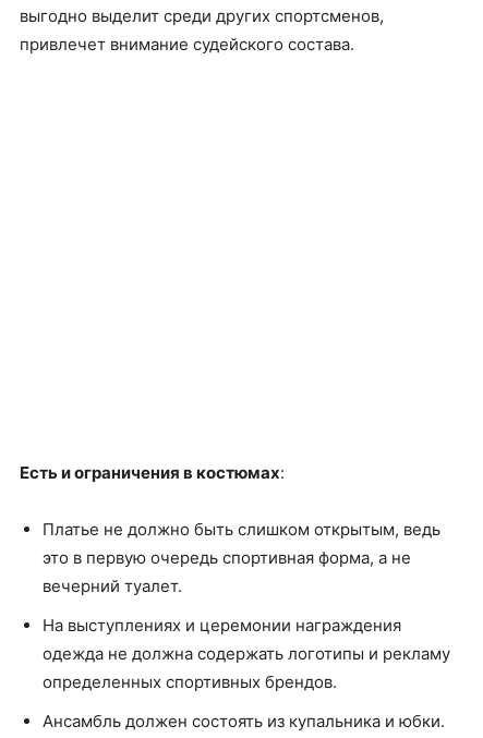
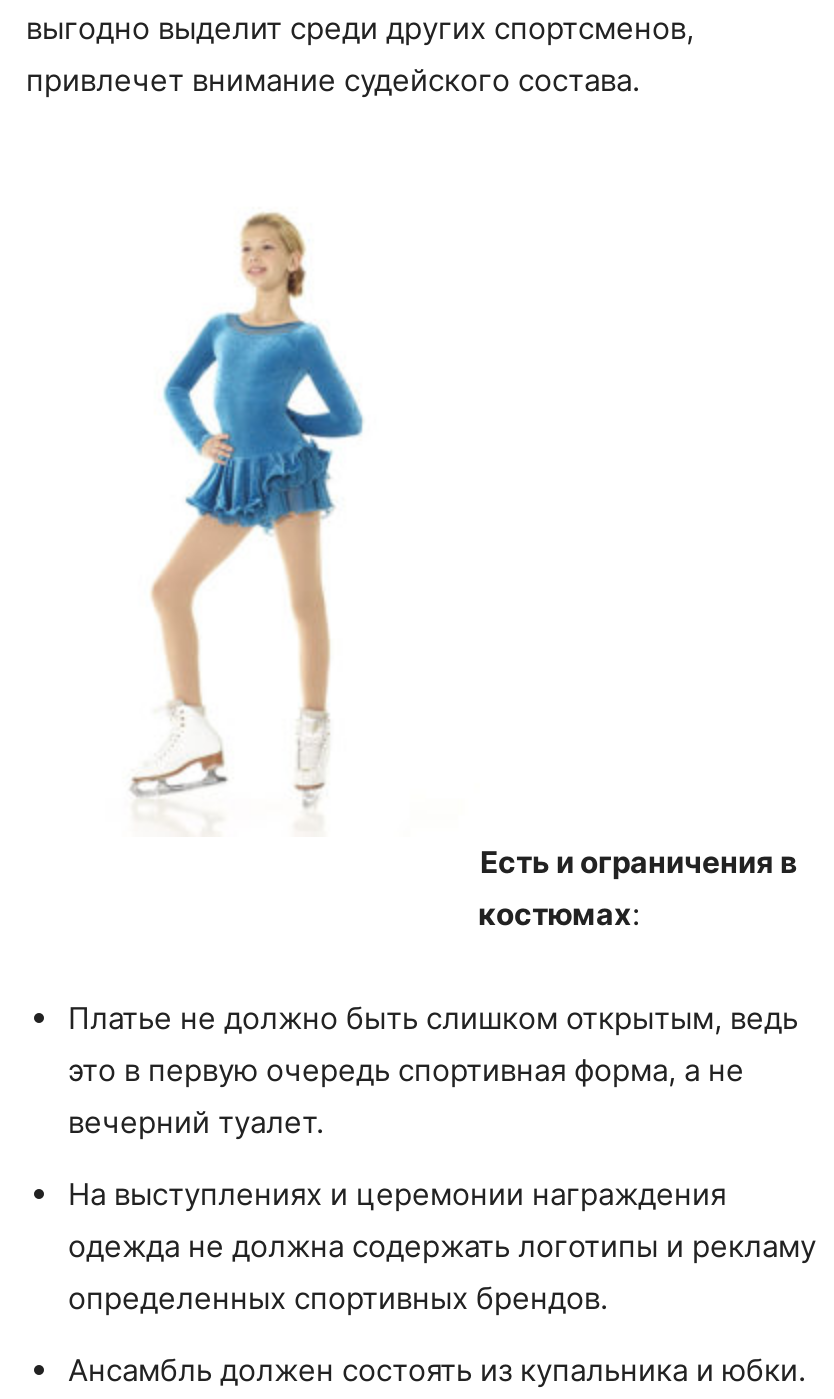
none -> [130,211,364,819] [image]

